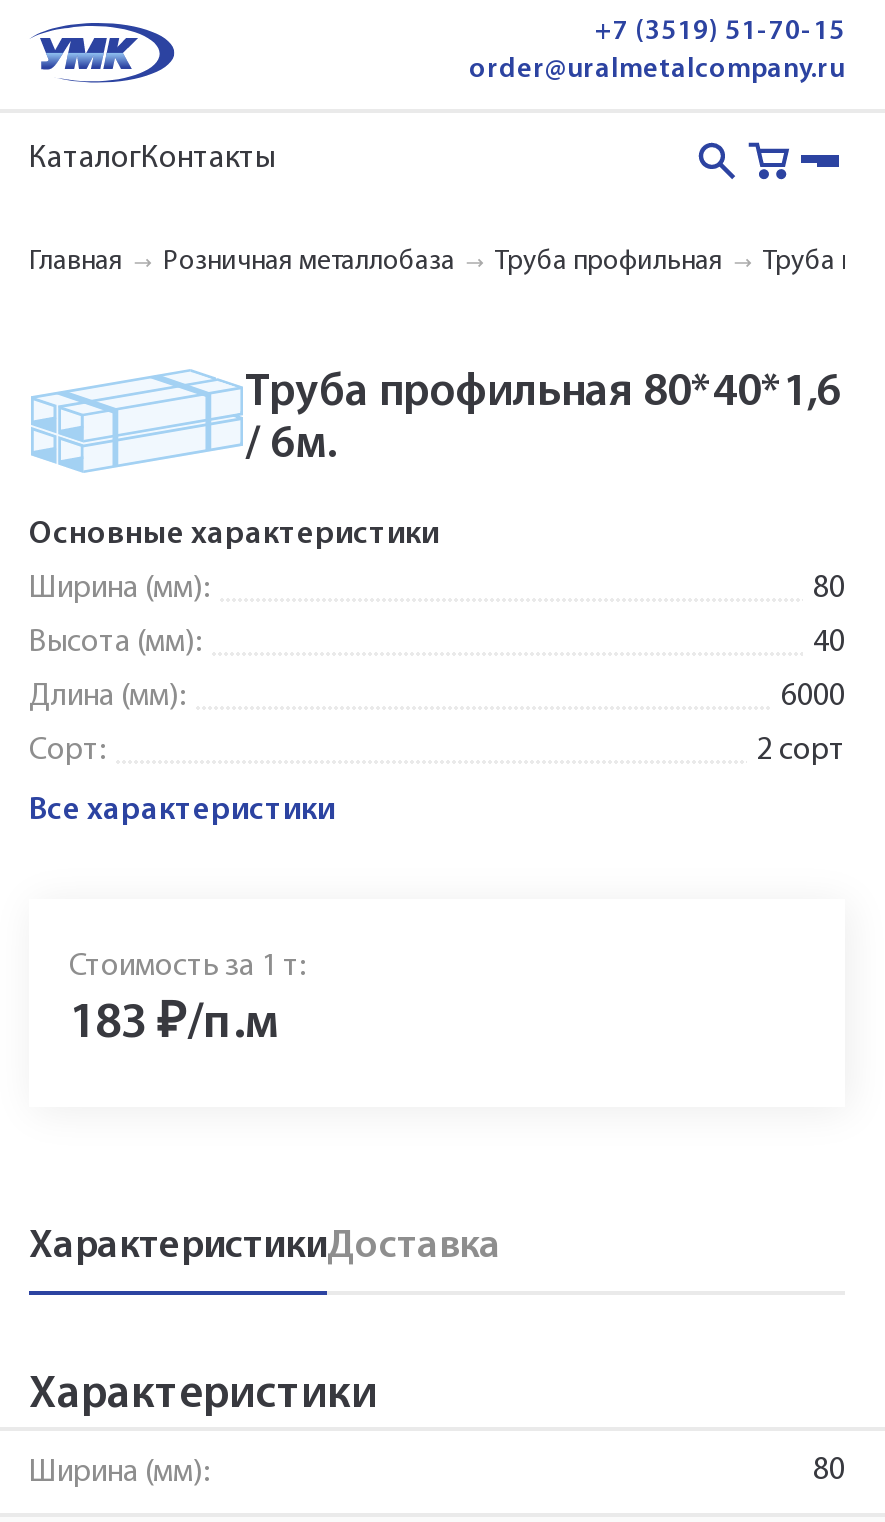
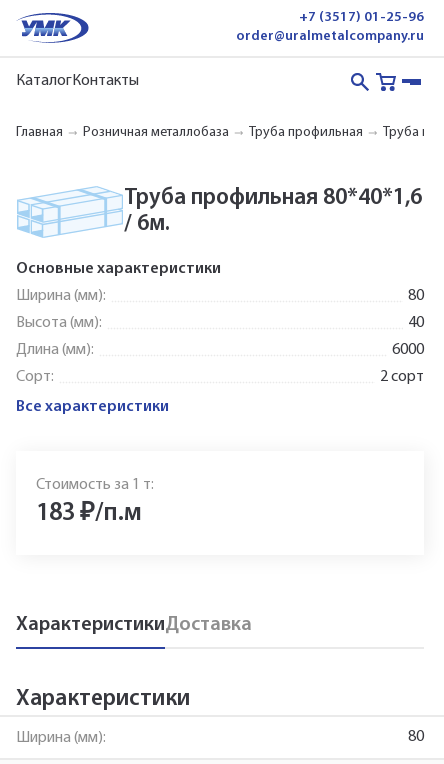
[595,17,845,47] +7 (3519) 51-70-15 -> [299,10,424,25] +7 (3517) 01-25-96

